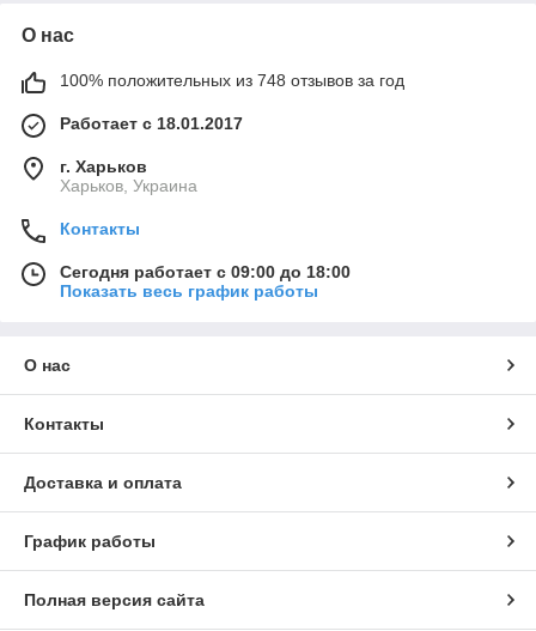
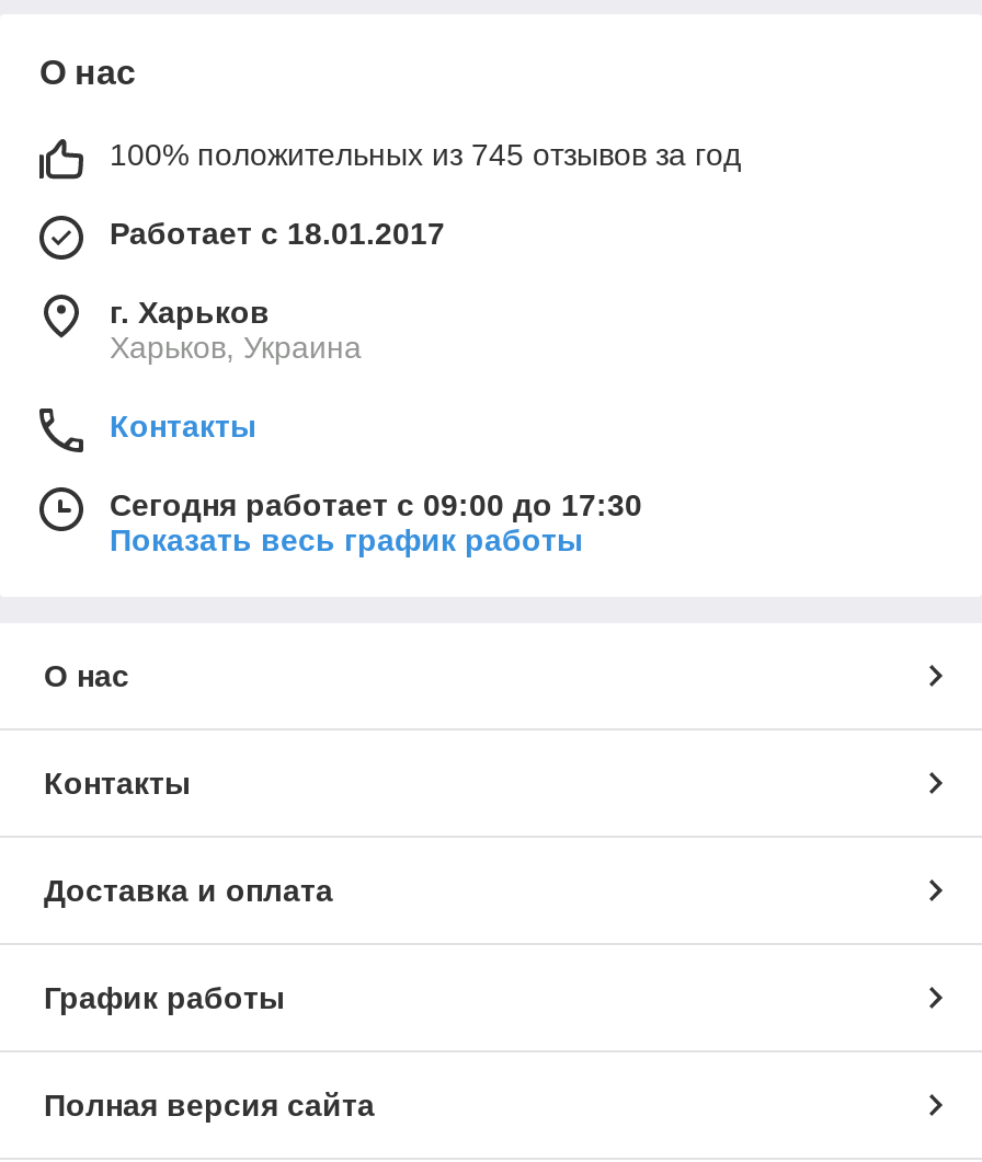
[60,70,404,90] 100% положительных из 748 отзывов за год -> [110,136,741,172] 100% положительных из 745 отзывов за год
[60,262,351,281] Сегодня работает с 09:00 до 18:00 -> [110,487,642,522] Сегодня работает с 09:00 до 17:30

